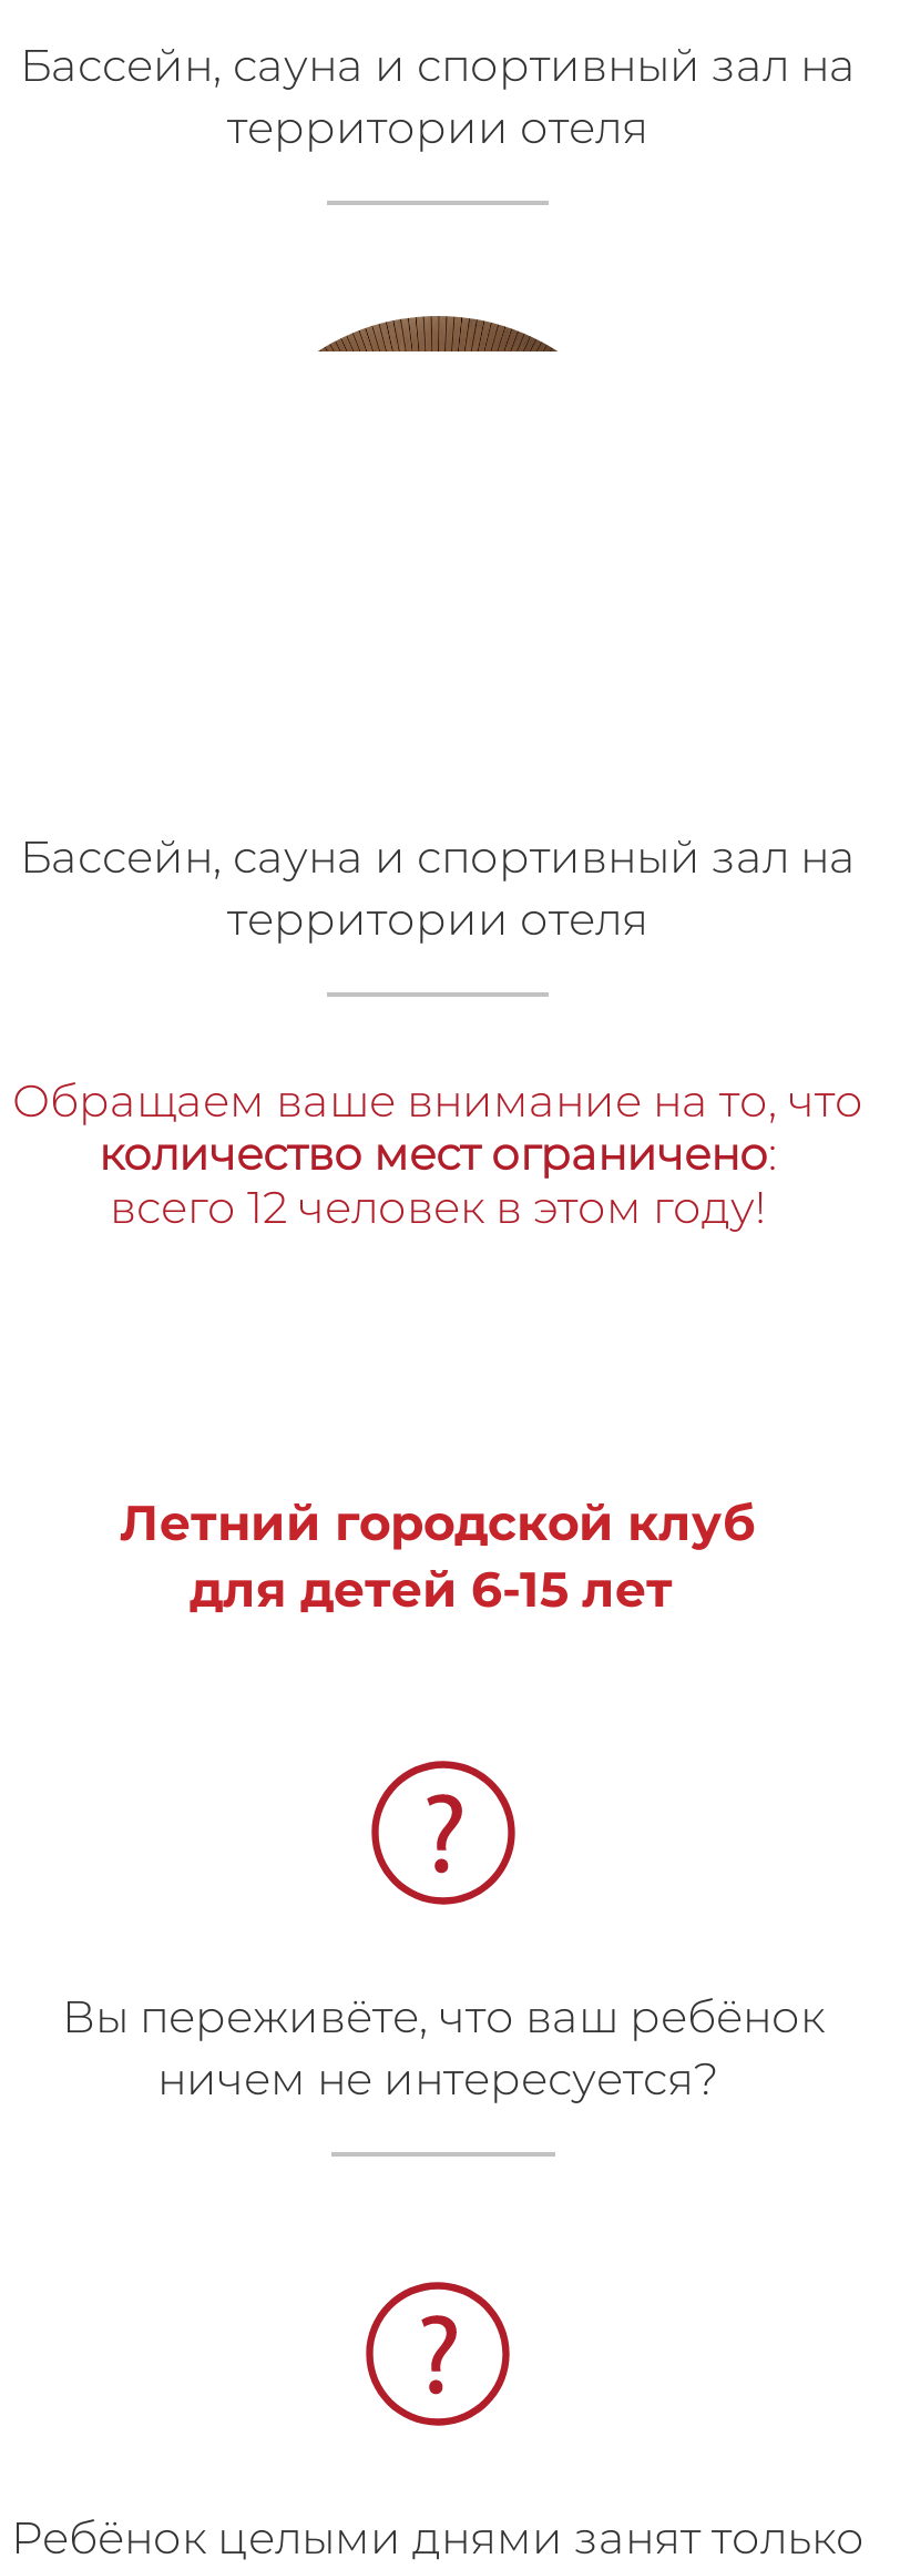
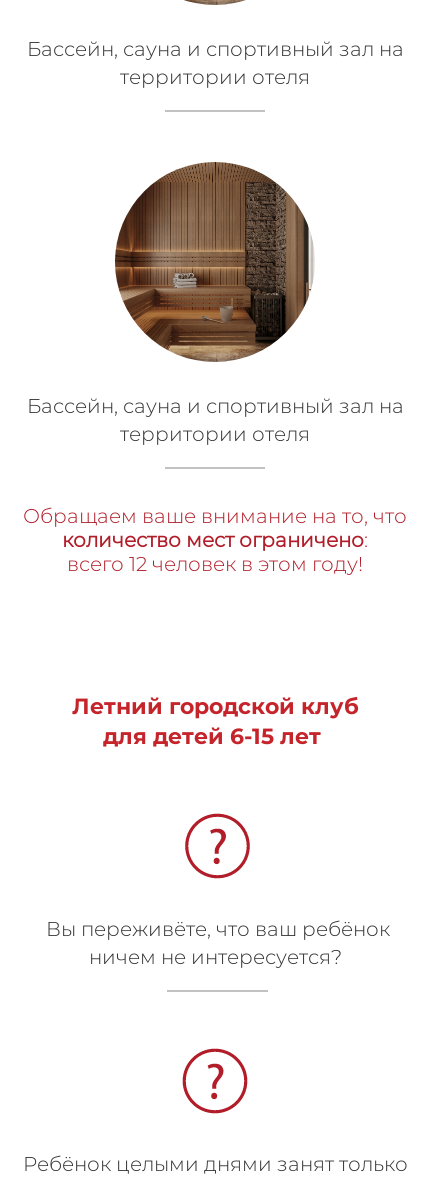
none -> [114,177,314,363] [image]

